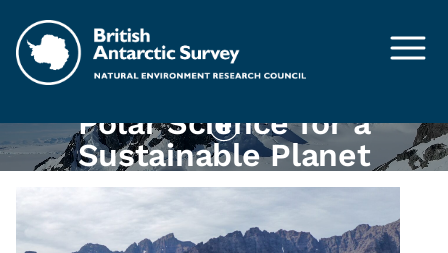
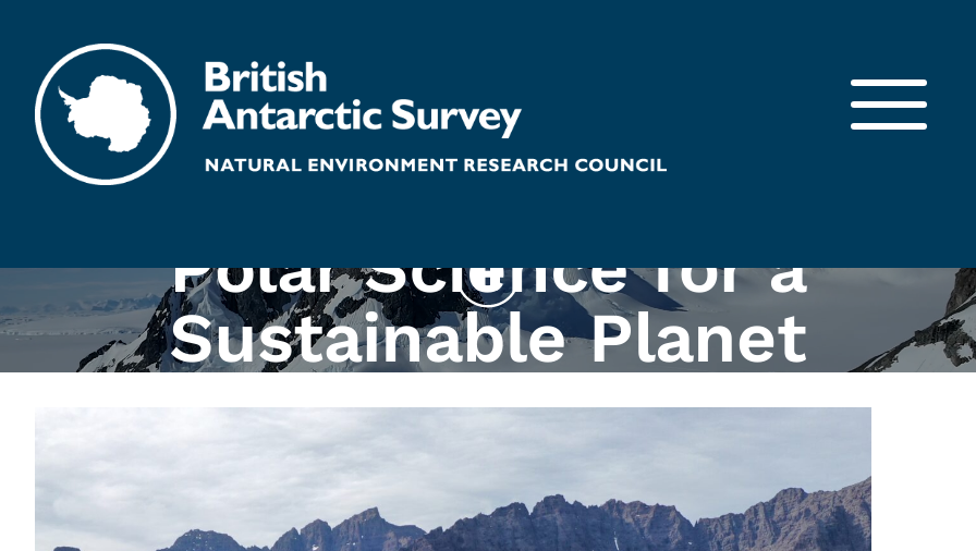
[374,123,445,170] [image] -> [815,268,969,372] [image]

